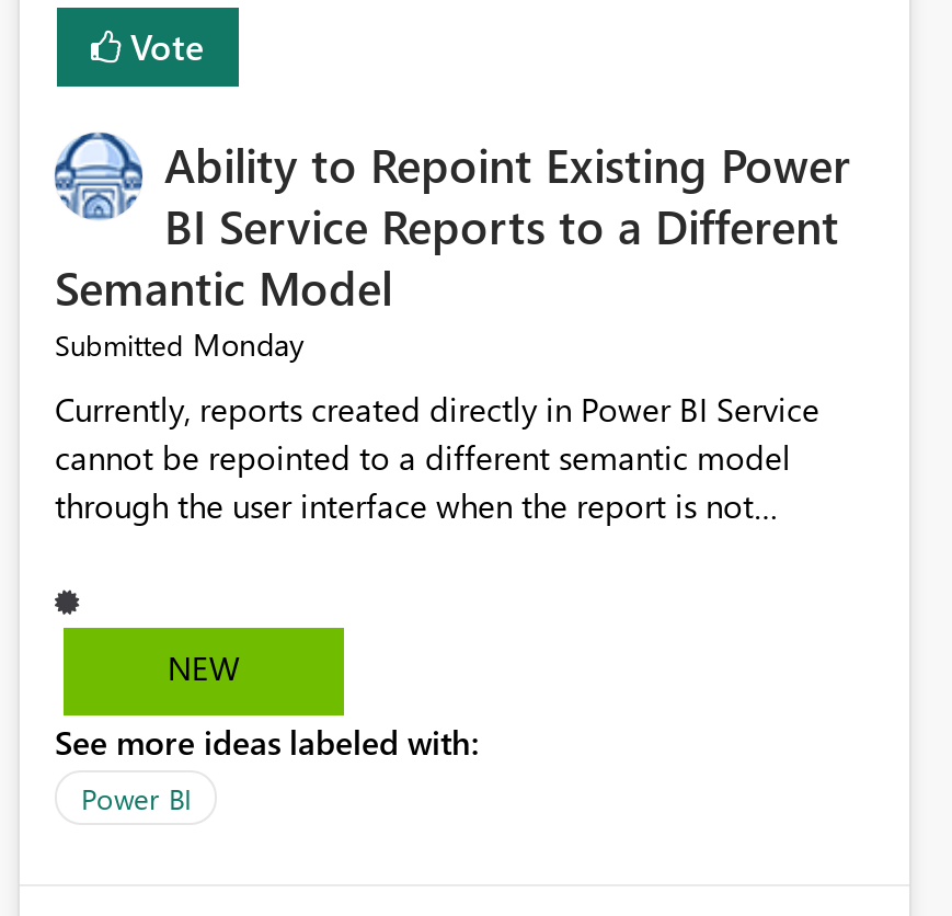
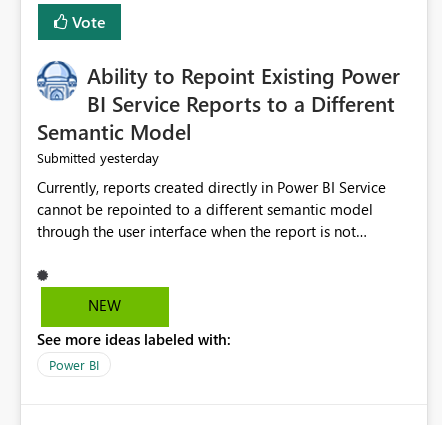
[55,324,305,366] Submitted Monday -> [37,148,159,167] Submitted yesterday

